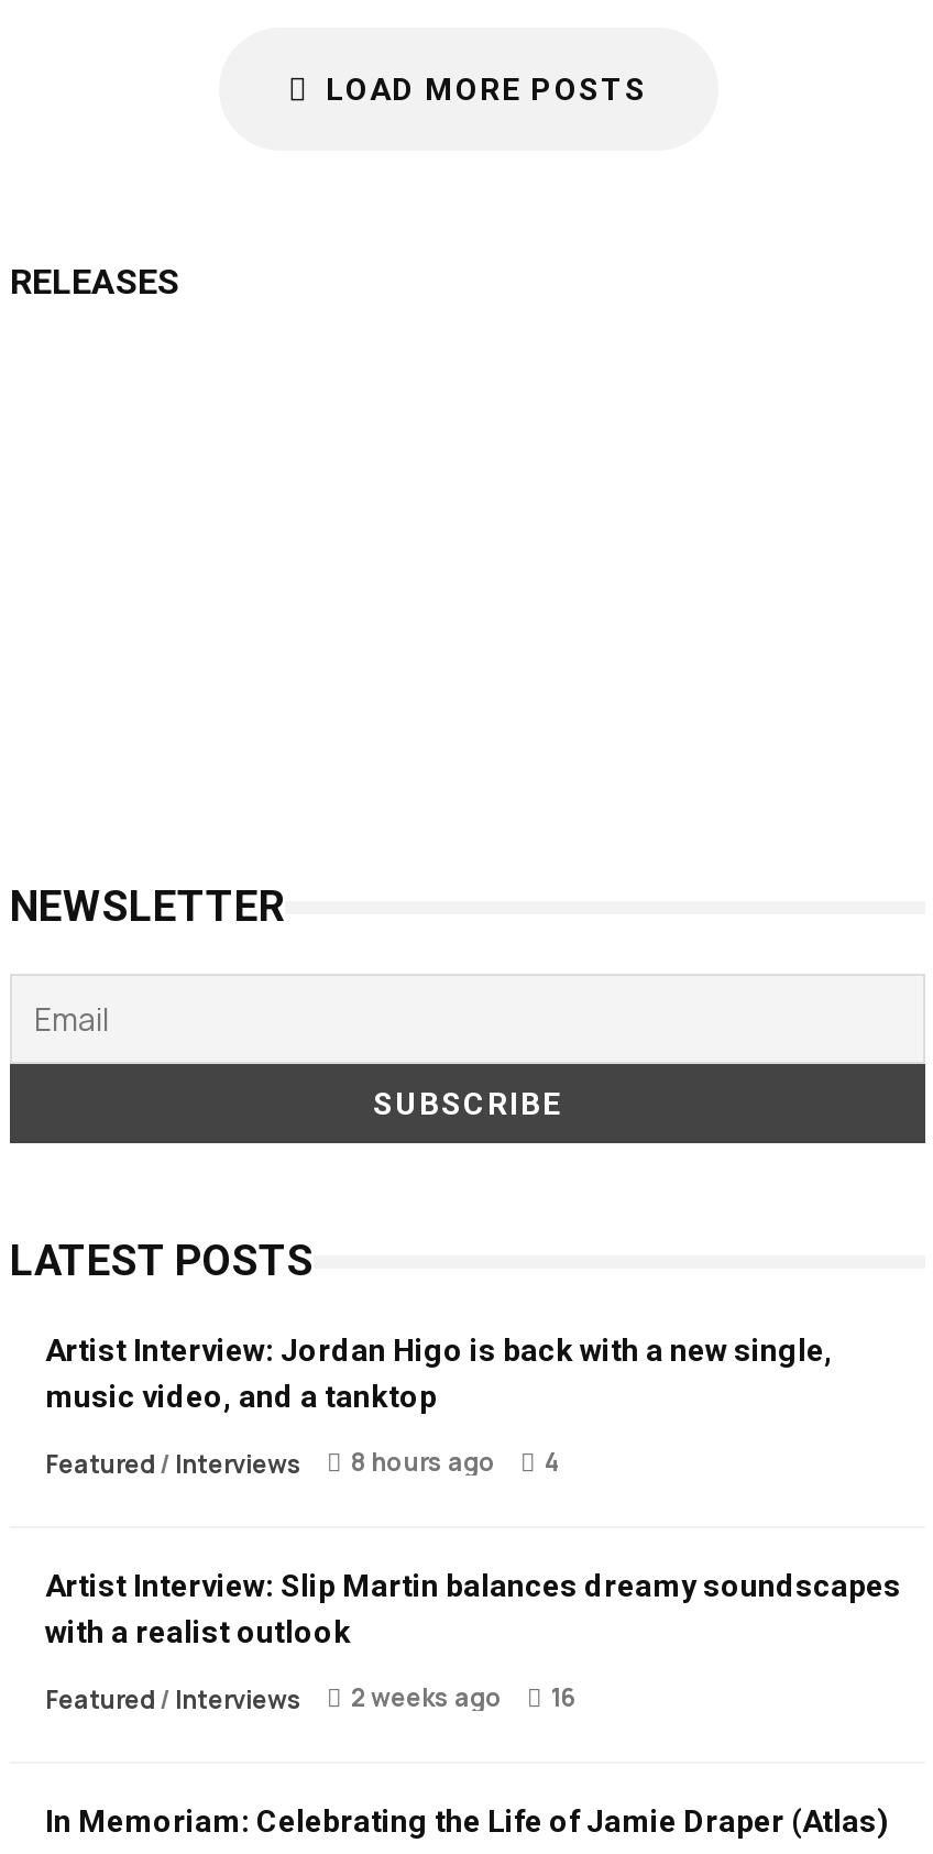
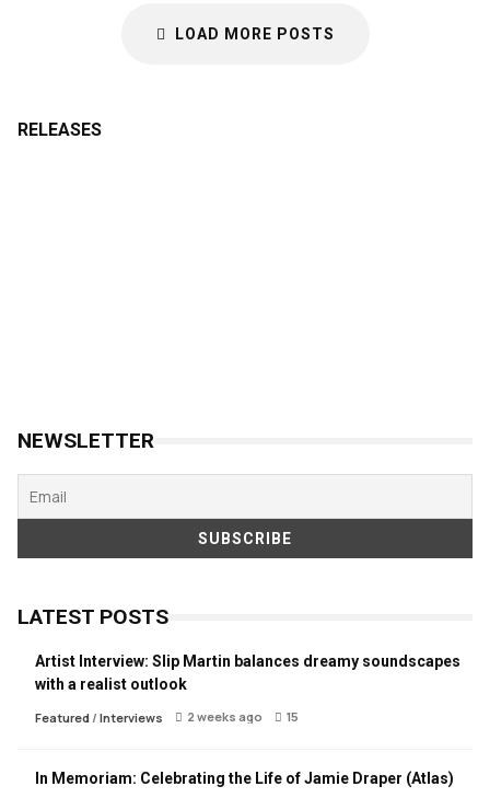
[45,1333,833,1480] Artist Interview: Jordan Higo is back with a new single, | music video, and a tanktop | Featured / Interviews | 8 hours ago | 4 -> none
[45,1681,575,1716] Featured / Interviews 2 weeks ago 16 -> [35,708,299,726] Featured / Interviews 2 weeks ago 15

